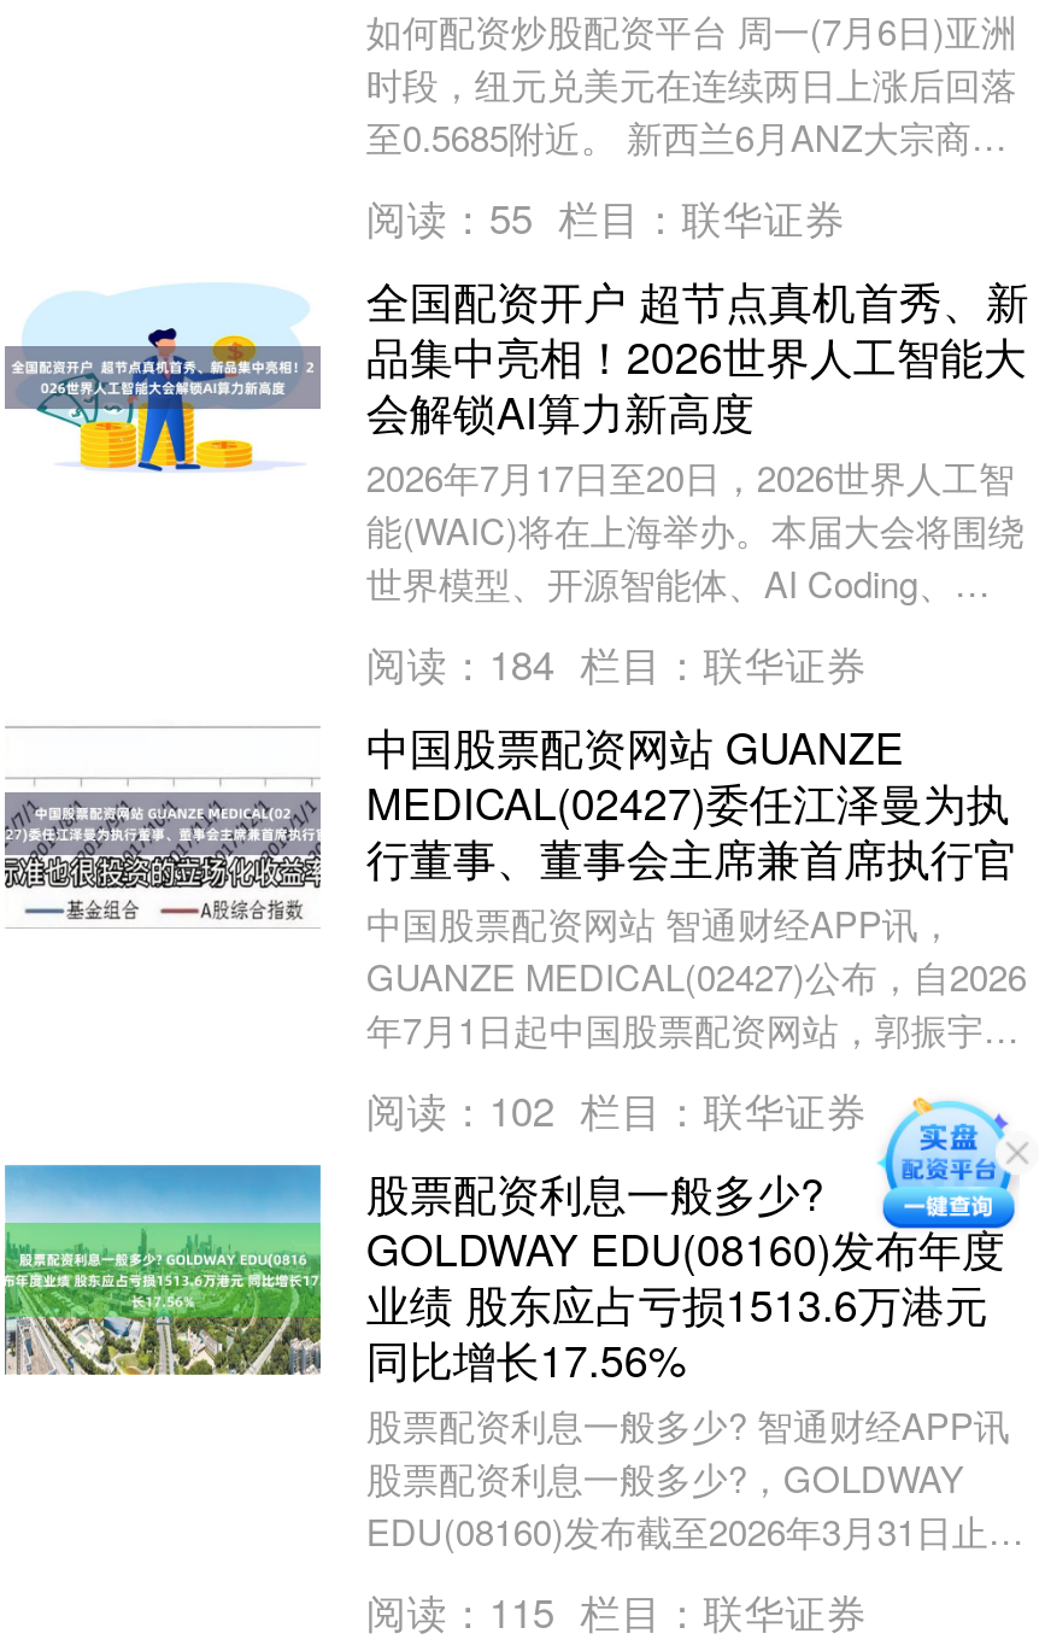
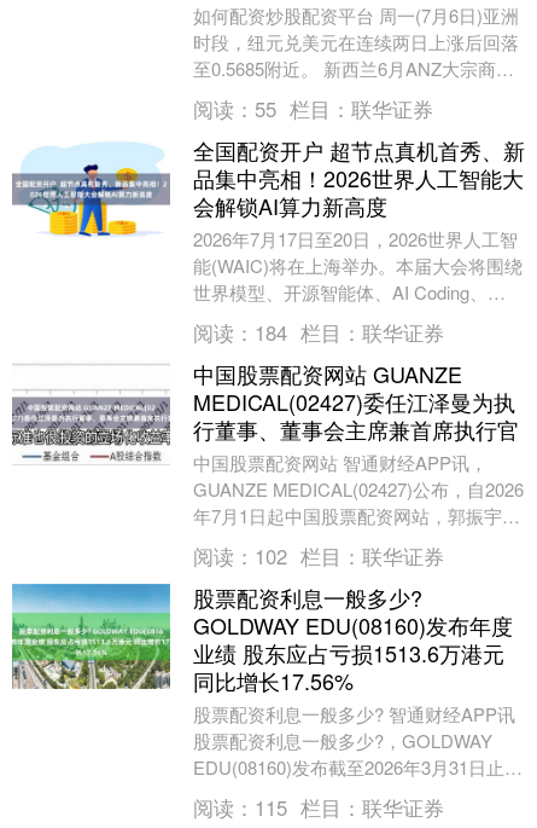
[875,1095,1027,1223] [image] -> none

